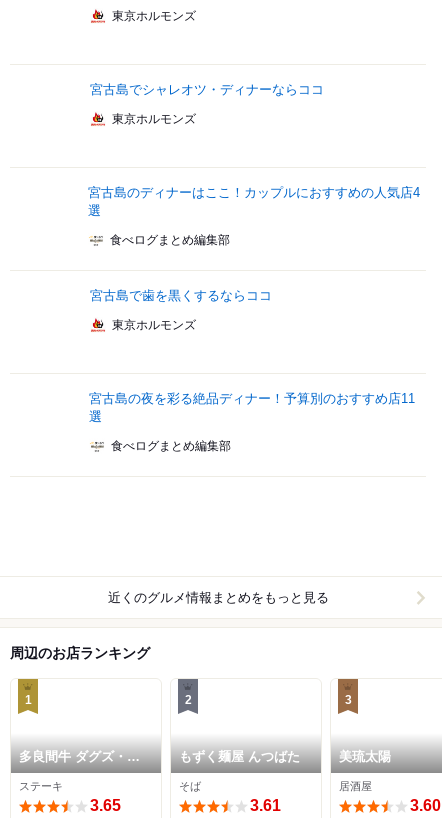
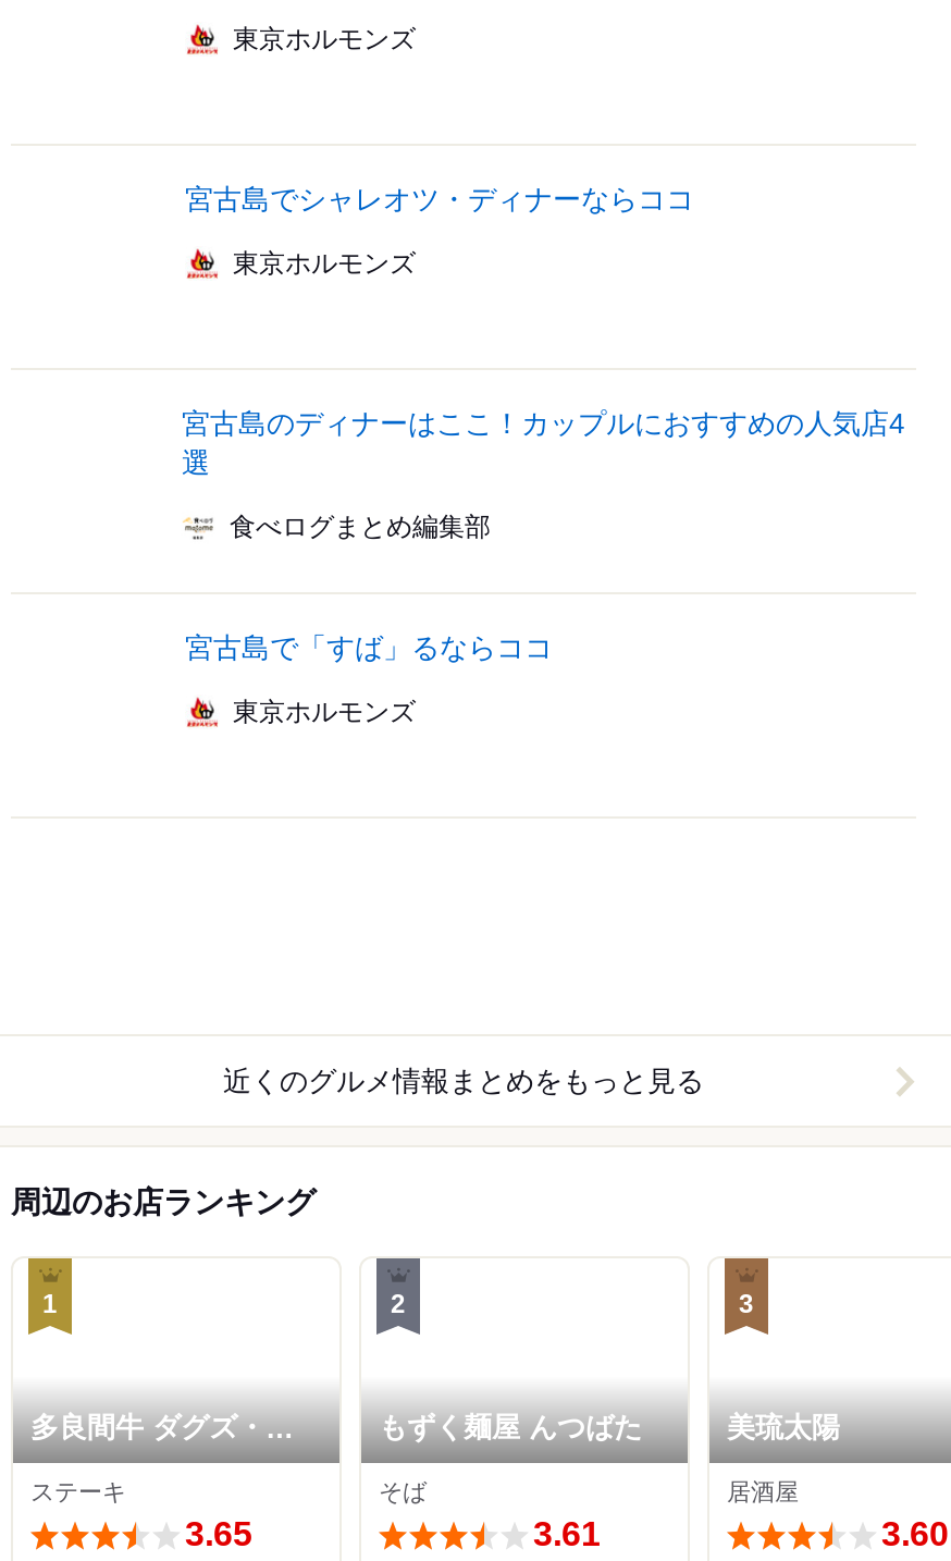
[90,288,272,303] 宮古島で歯を黒くするならココ -> [185,632,553,665] 宮古島で「すば」るならココ
[89,391,415,453] 宮古島の夜を彩る絶品ディナー！予算別のおすすめ店11 | 選 | 食べログまとめ編集部 -> none

